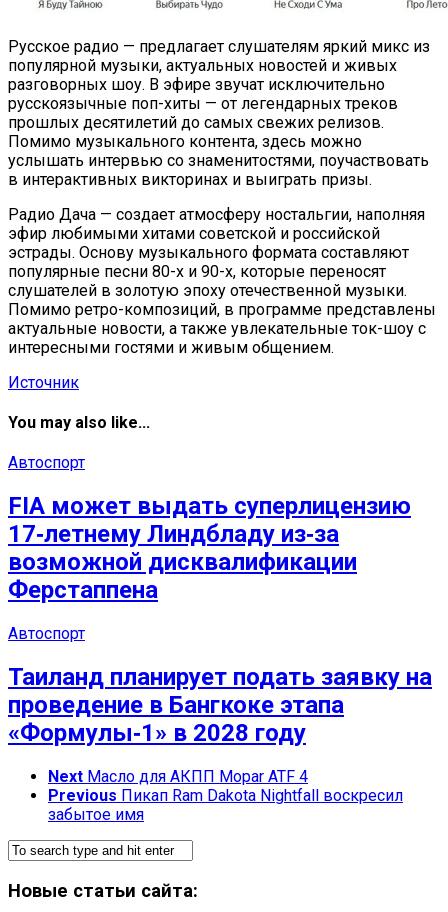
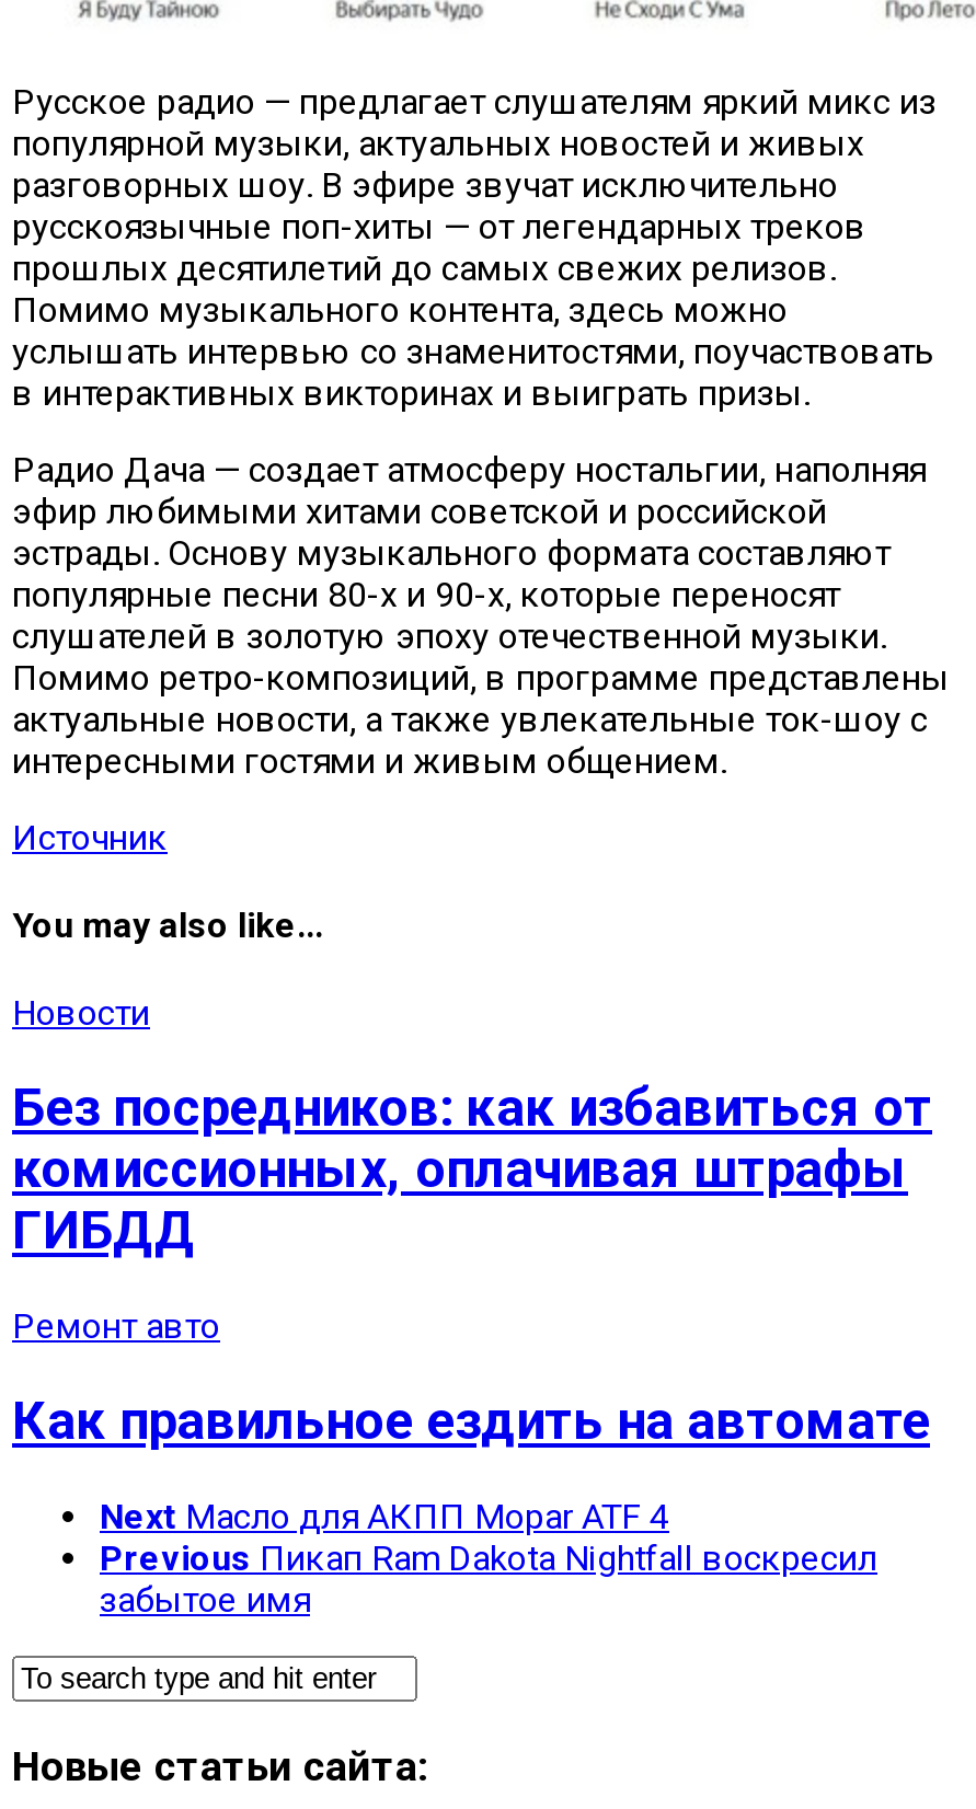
[8,453,85,472] Автоспорт -> [12,993,150,1034] Новости
[8,492,411,604] FIA может выдать суперлицензию | 17‑летнему Линдбладу из‑за | возможной дисквалификации | Ферстаппена -> [12,1078,932,1262] Без посредников: как избавиться от | комиссионных, оплачивая штрафы | ГИБДД
[8,624,85,643] Автоспорт -> [12,1306,220,1347] Ремонт авто
[8,663,432,747] Таиланд планирует подать заявку на | проведение в Бангкоке этапа | «Формулы‑1» в 2028 году -> [12,1391,930,1452] Как правильное ездить на автомате

